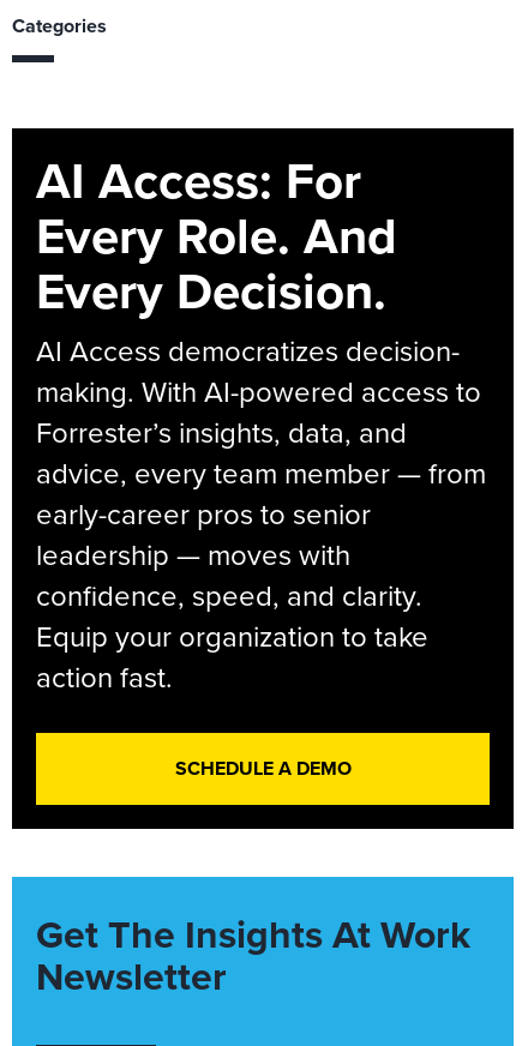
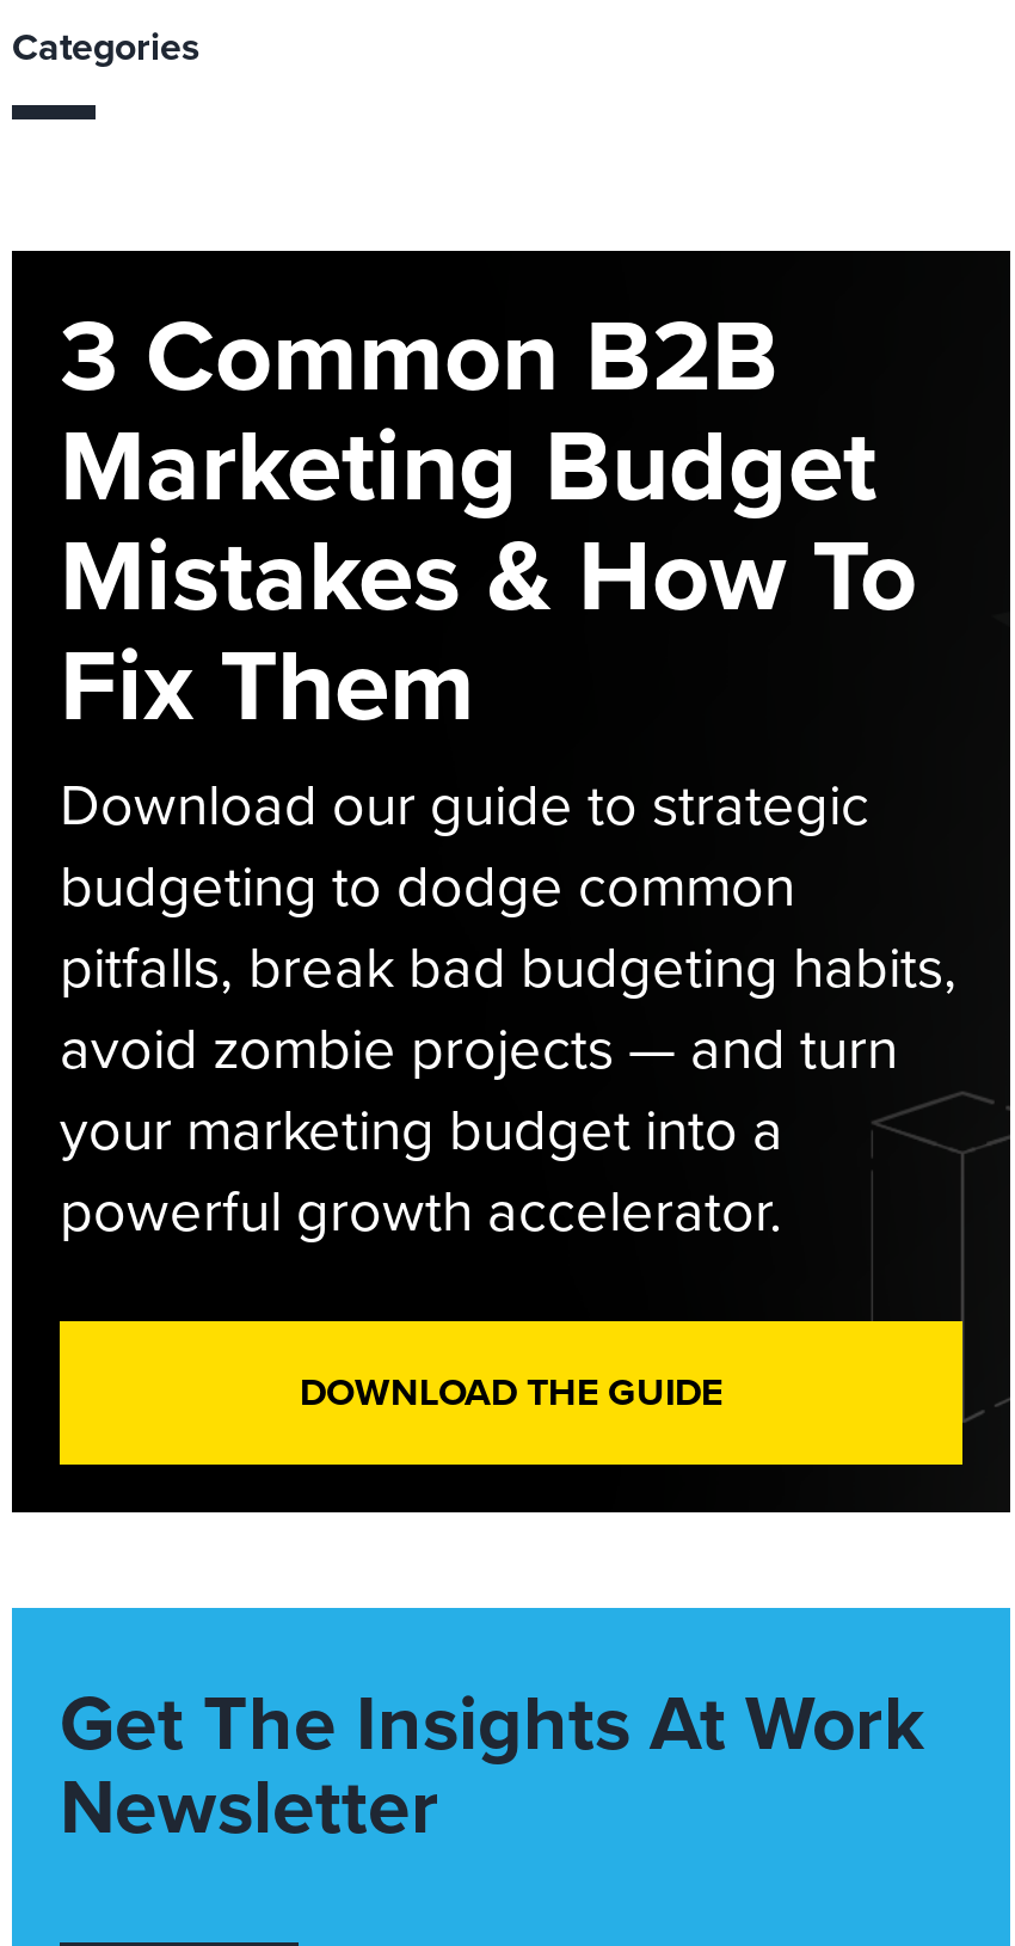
[36,144,486,697] AI Access: For | Every Role. And | Every Decision. | AI Access democratizes decision- | making. With AI-powered access to | Forrester’s insights, data, and | advice, every team member — from | early-career pros to senior | leadership — moves with | confidence, speed, and clarity. | Equip your organization to take | action fast. -> [60,282,958,1250] 3 Common B2B | Marketing Budget | Mistakes & How To | Fix Them | Download our guide to strategic | budgeting to dodge common | pitfalls, break bad budgeting habits, | avoid zombie projects — and turn | your marketing budget into a | powerful growth accelerator.
[175,755,351,782] SCHEDULE A DEMO -> [300,1364,722,1419] DOWNLOAD THE GUIDE

